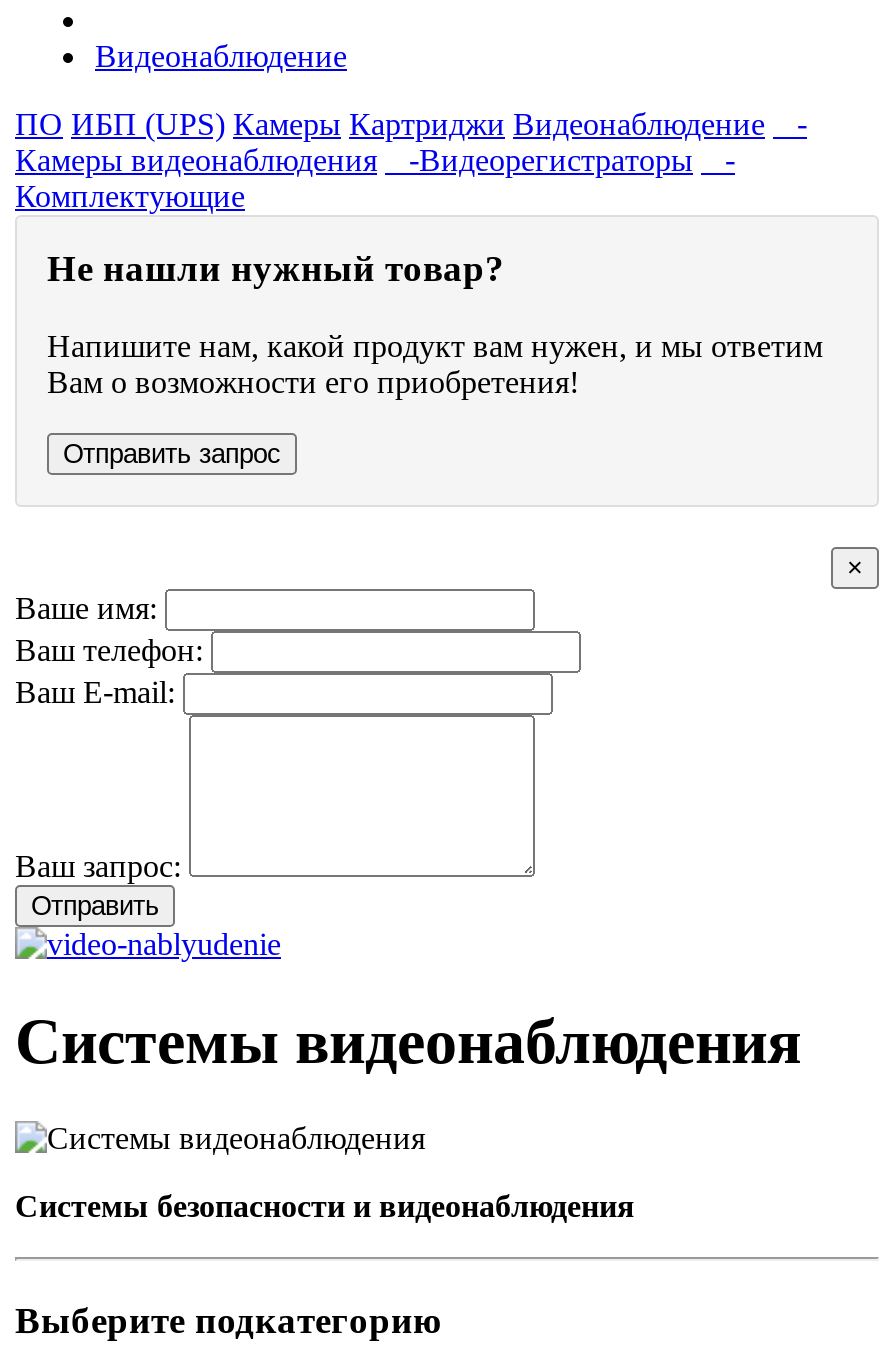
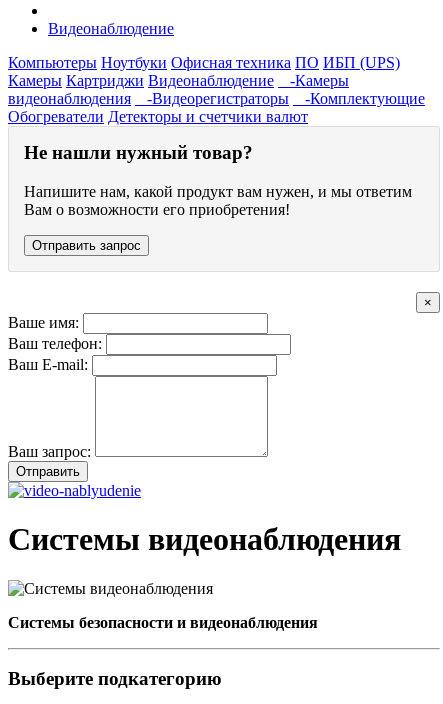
[15,107,807,213] ПО ИБП (UPS) Камеры Картриджи Видеонаблюдение - | Камеры видеонаблюдения -Видеорегистраторы - | Комплектующие -> [8,54,425,125] Компьютеры Ноутбуки Офисная техника ПО ИБП (UPS) | Камеры Картриджи Видеонаблюдение -Камеры | видеонаблюдения -Видеорегистраторы -Комплектующие | Обогреватели Детекторы и счетчики валют

